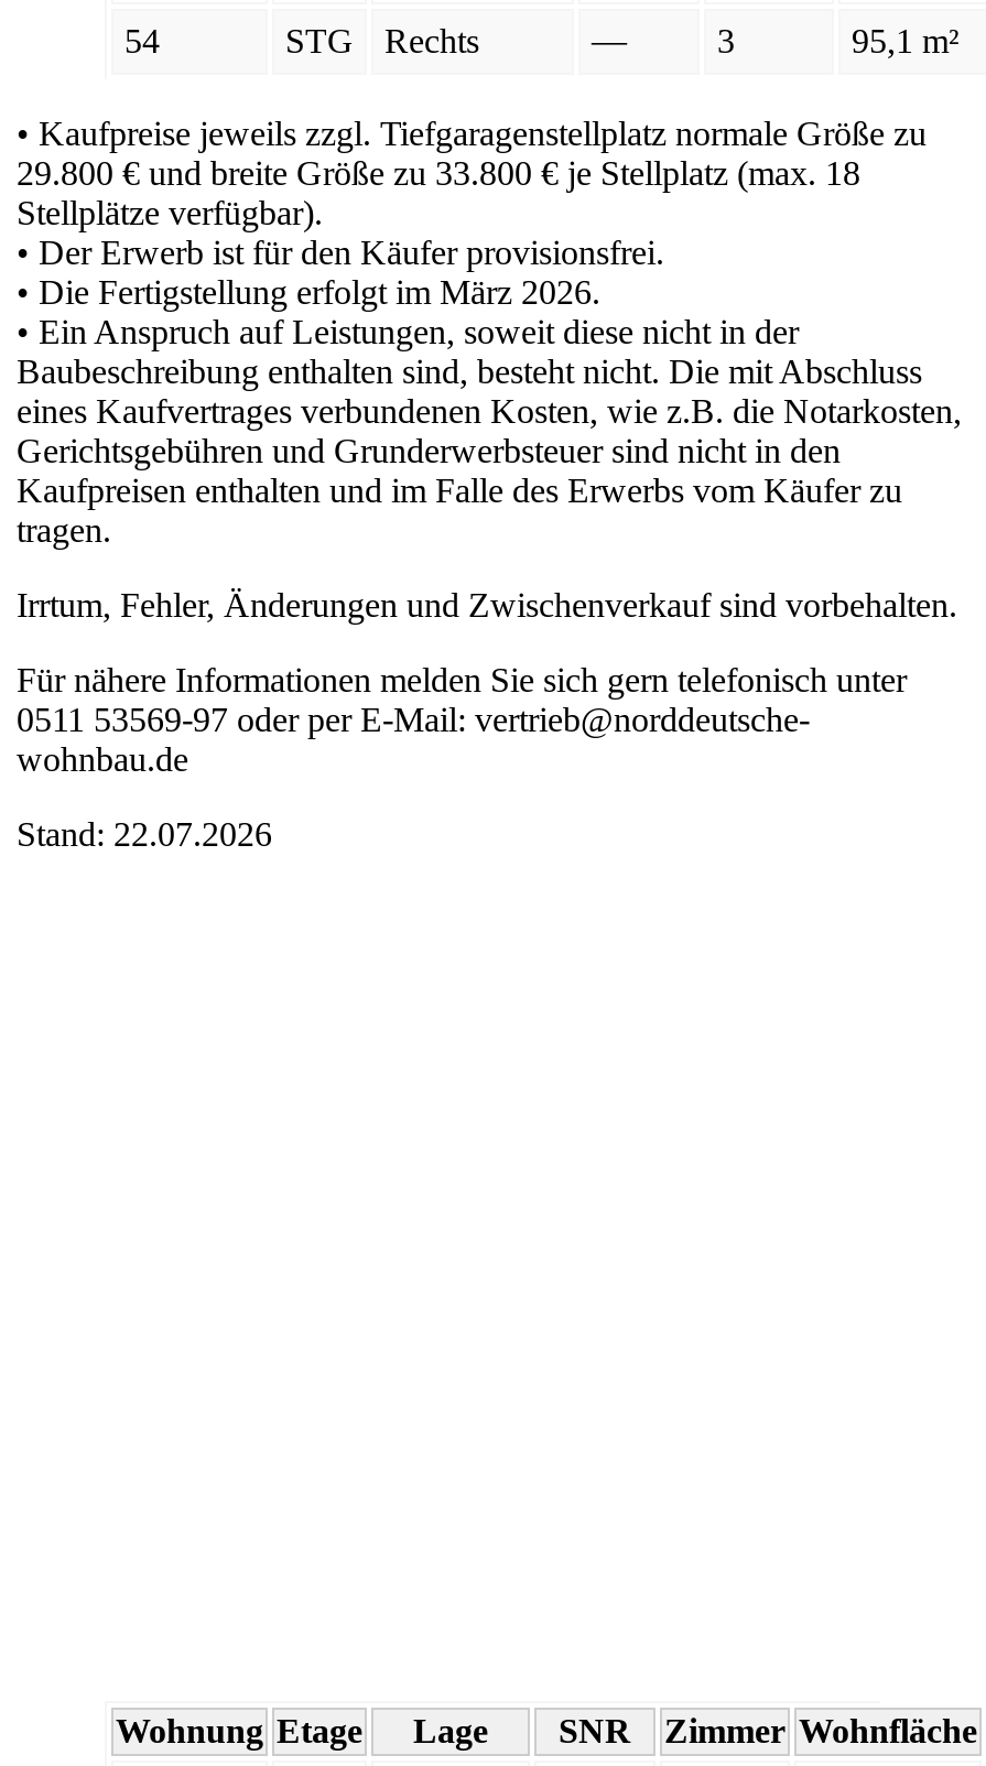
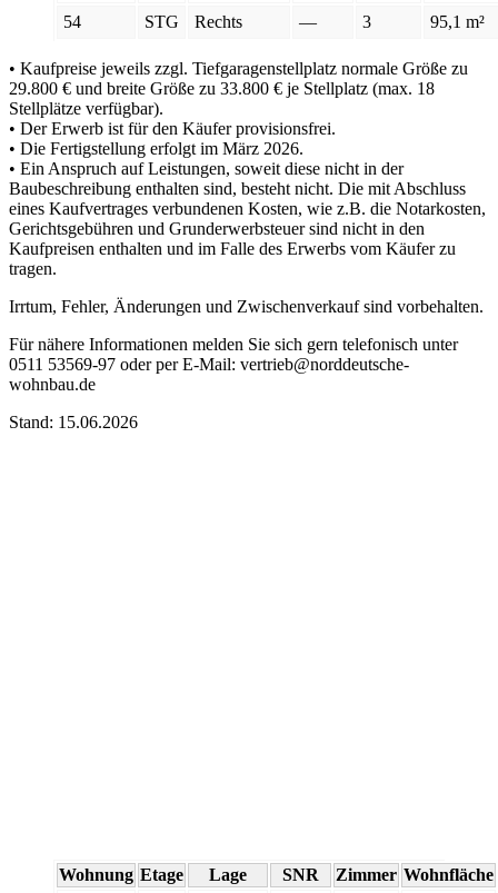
[17,815,272,852] Stand: 22.07.2026 -> [9,412,138,431] Stand: 15.06.2026

